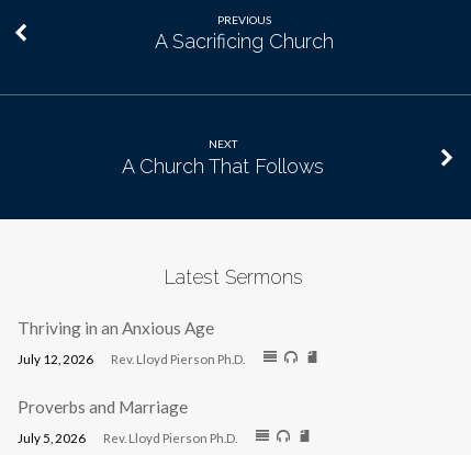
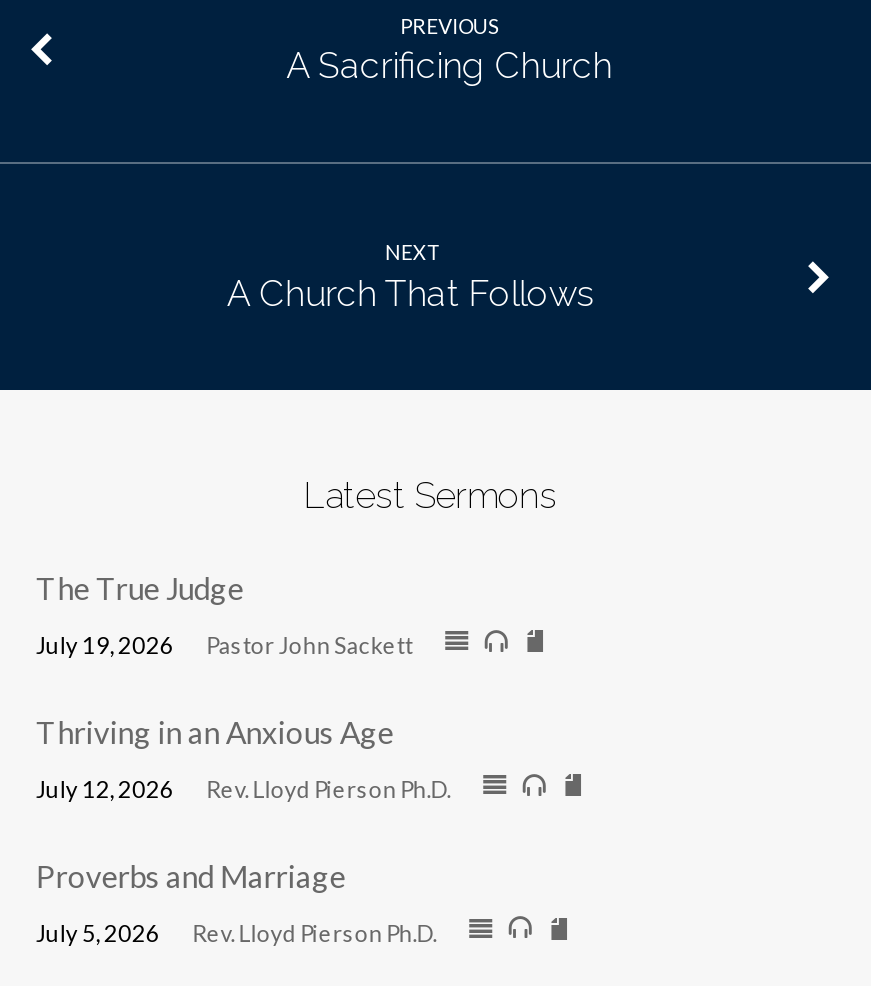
none -> [36,571,412,657] The True Judge | July 19, 2026 | Pastor John Sackett

